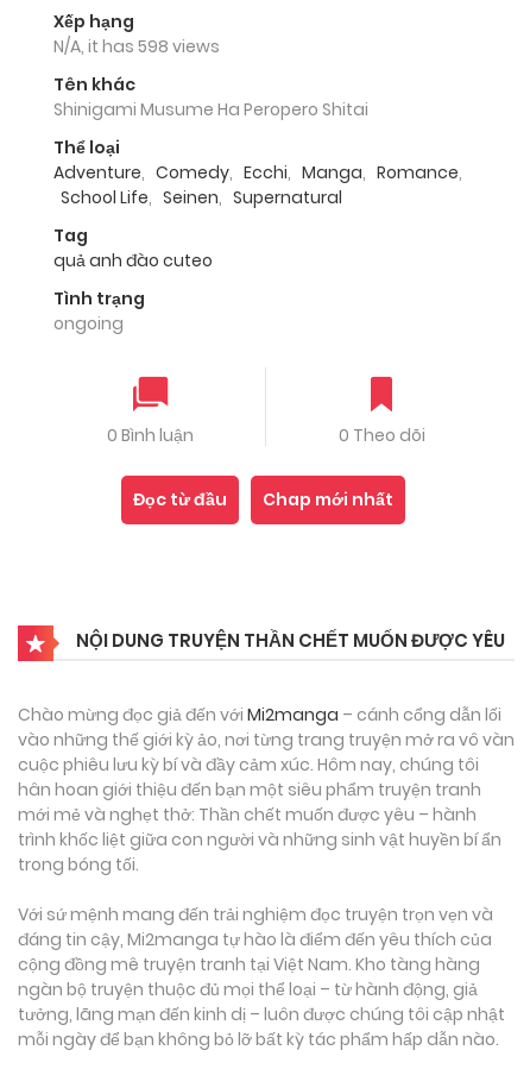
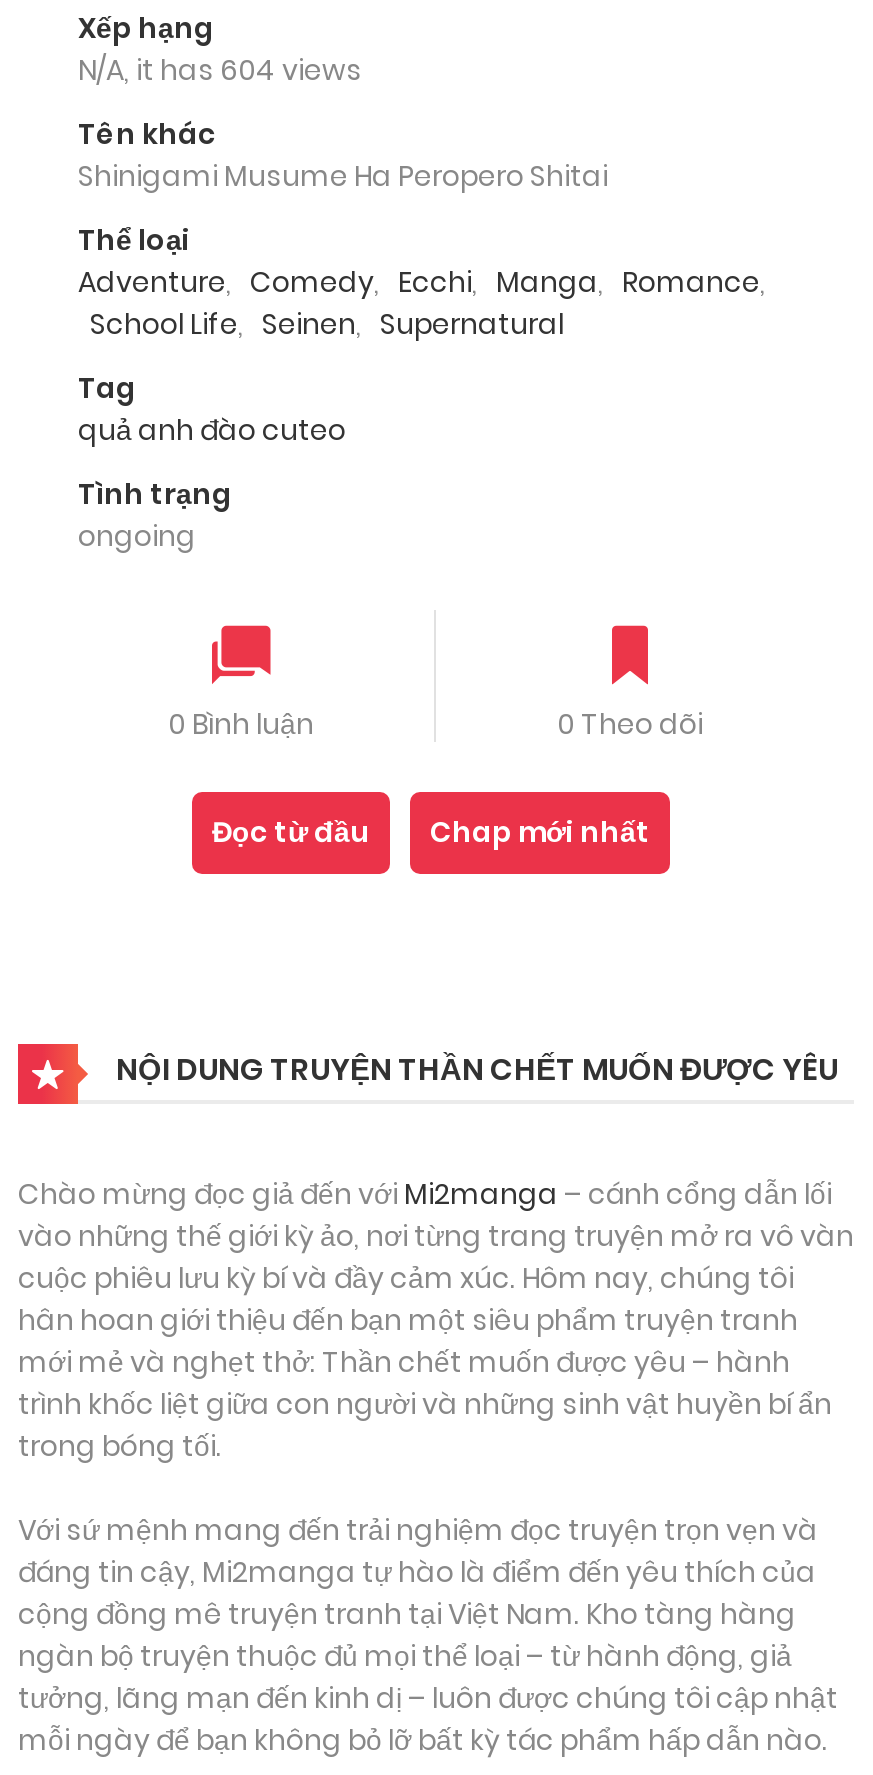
[53,35,220,59] N/A, it has 598 views -> [78,51,362,91] N/A, it has 604 views

